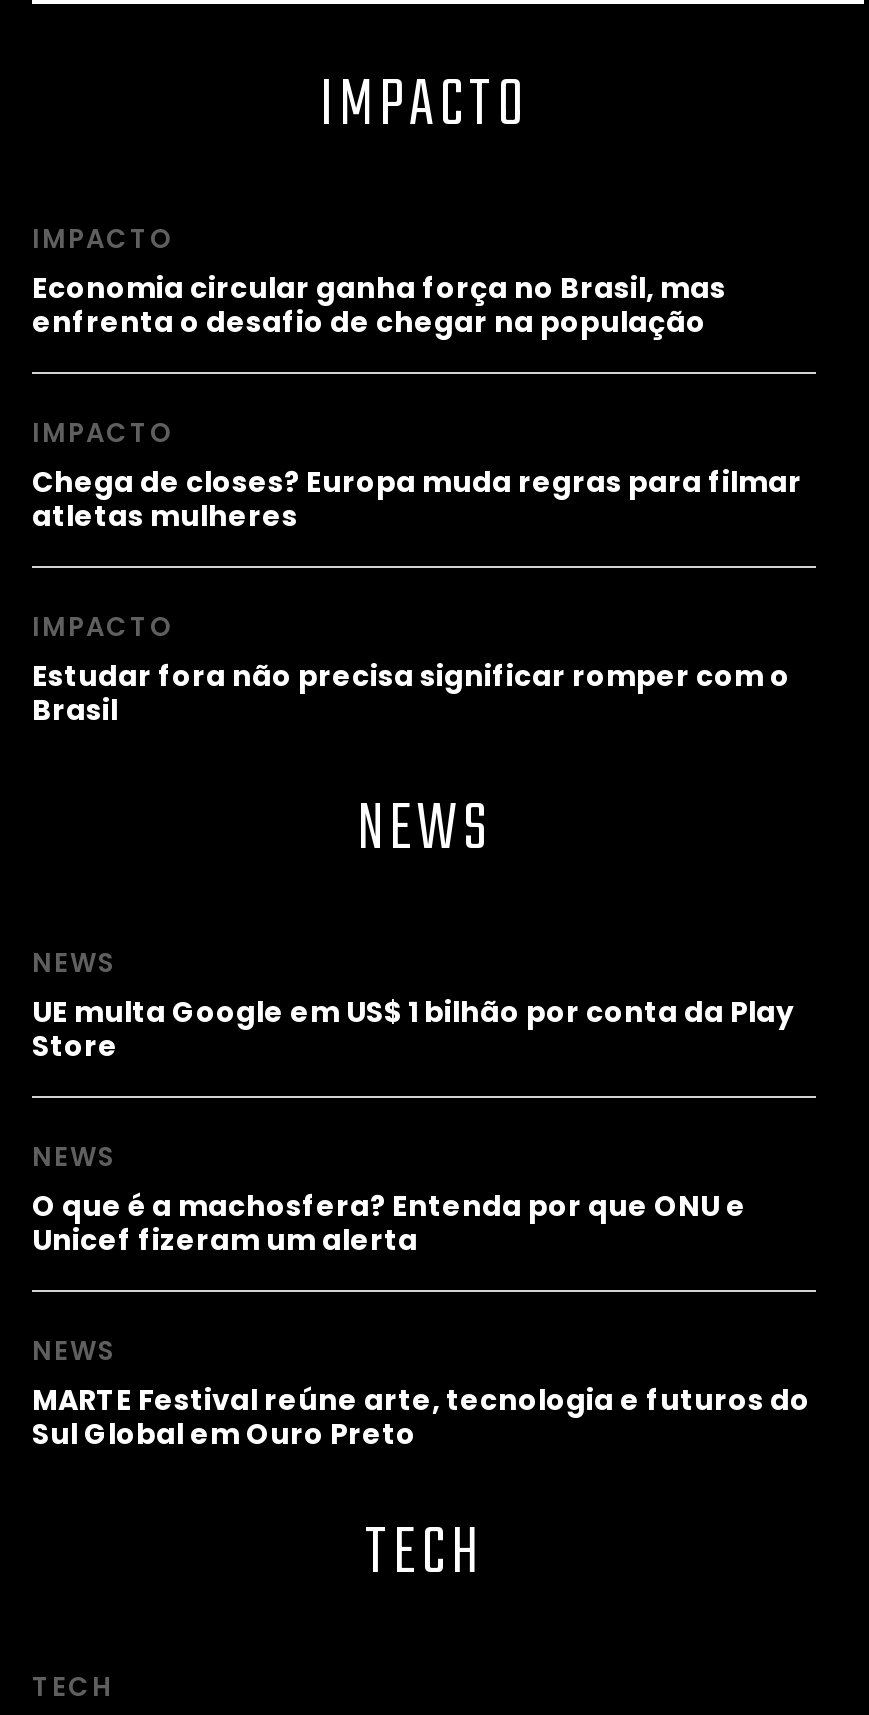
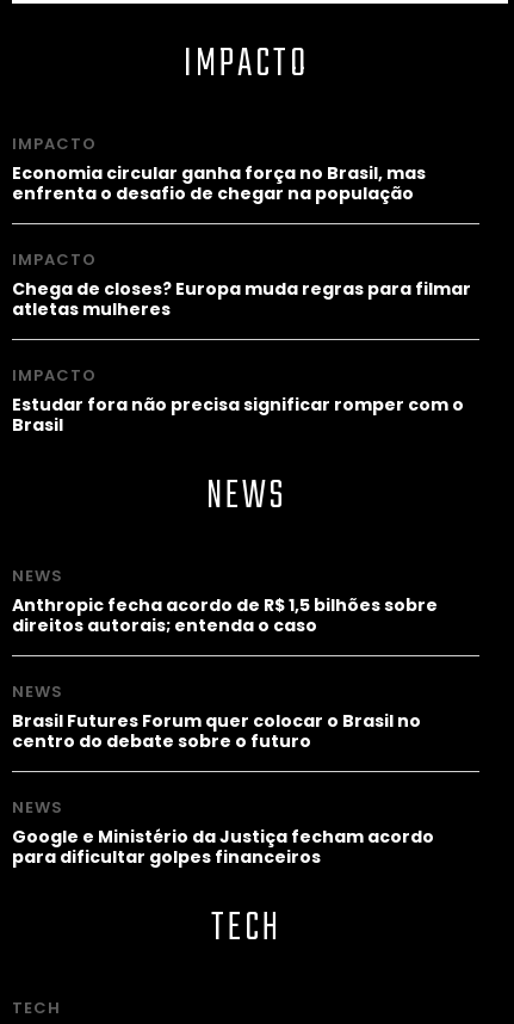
[32,993,794,1067] UE multa Google em US$ 1 bilhão por conta da Play | Store -> [12,593,438,637] Anthropic fecha acordo de R$ 1,5 bilhões sobre | direitos autorais; entenda o caso
[32,1187,746,1261] O que é a machosfera? Entenda por que ONU e | Unicef fizeram um alerta -> [12,709,421,753] Brasil Futures Forum quer colocar o Brasil no | centro do debate sobre o futuro
[32,1381,810,1455] MARTE Festival reúne arte, tecnologia e futuros do | Sul Global em Ouro Preto -> [12,825,434,869] Google e Ministério da Justiça fecham acordo | para dificultar golpes financeiros

